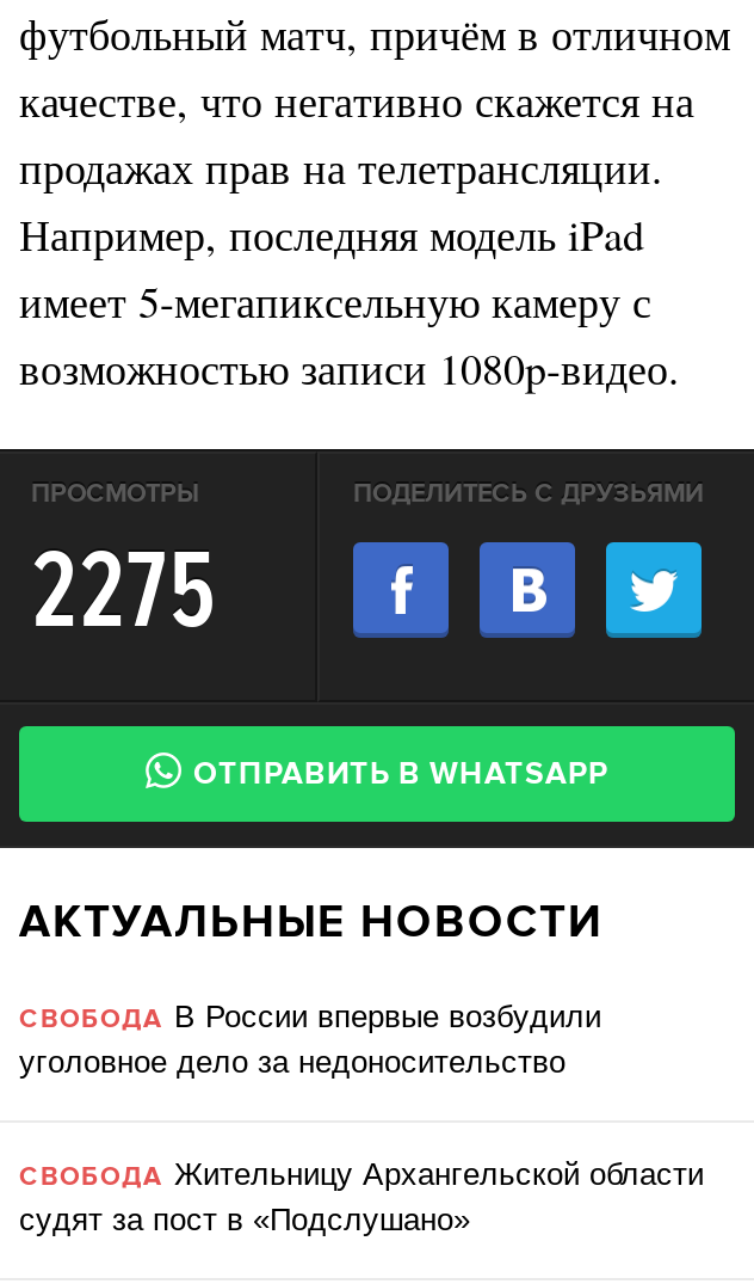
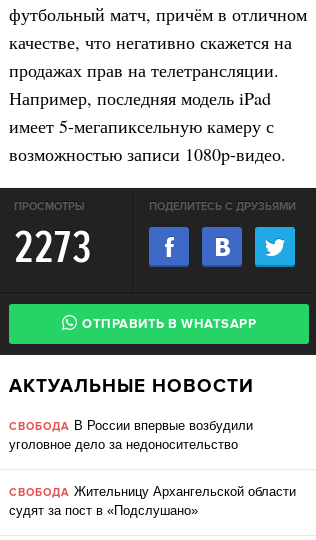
[31,528,217,659] 2275 -> [14,221,92,276] 2273

